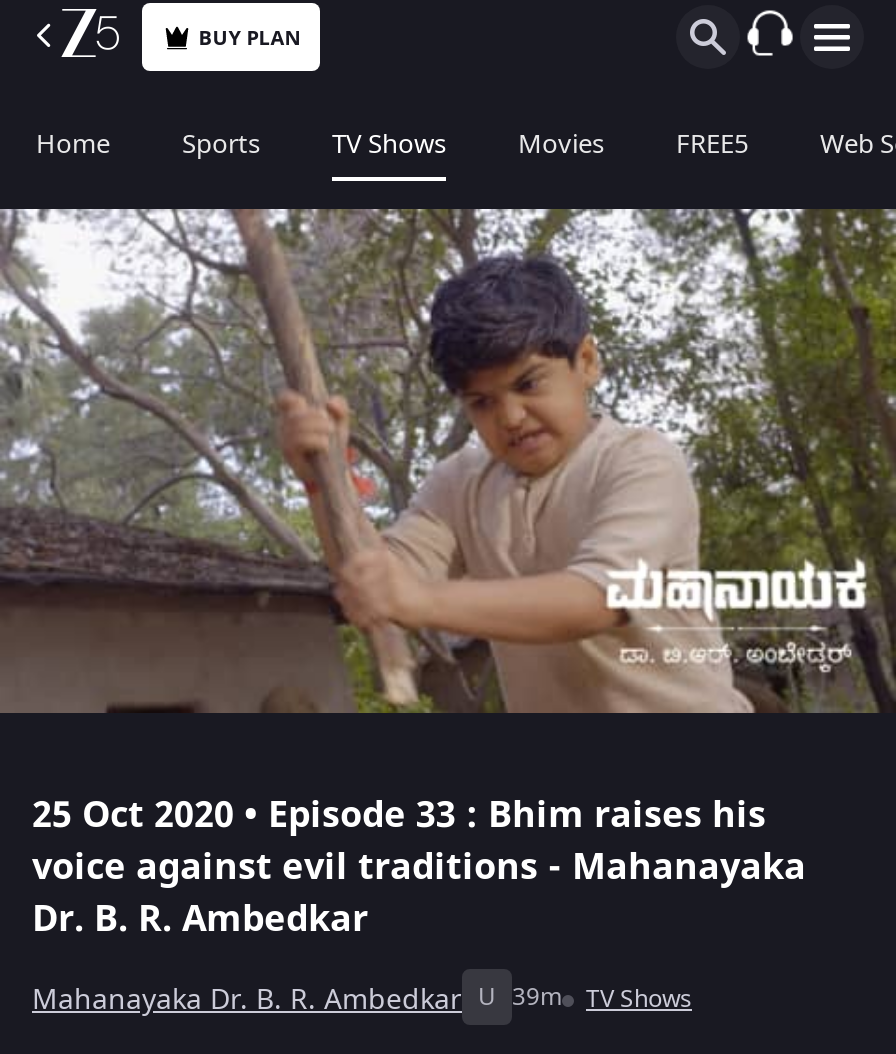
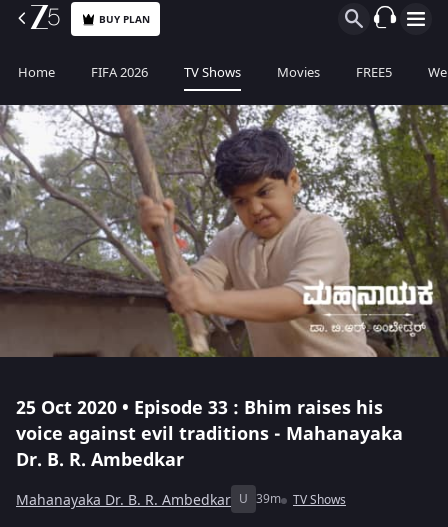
[182,125,260,163] Sports -> [91,63,148,82] FIFA 2026

